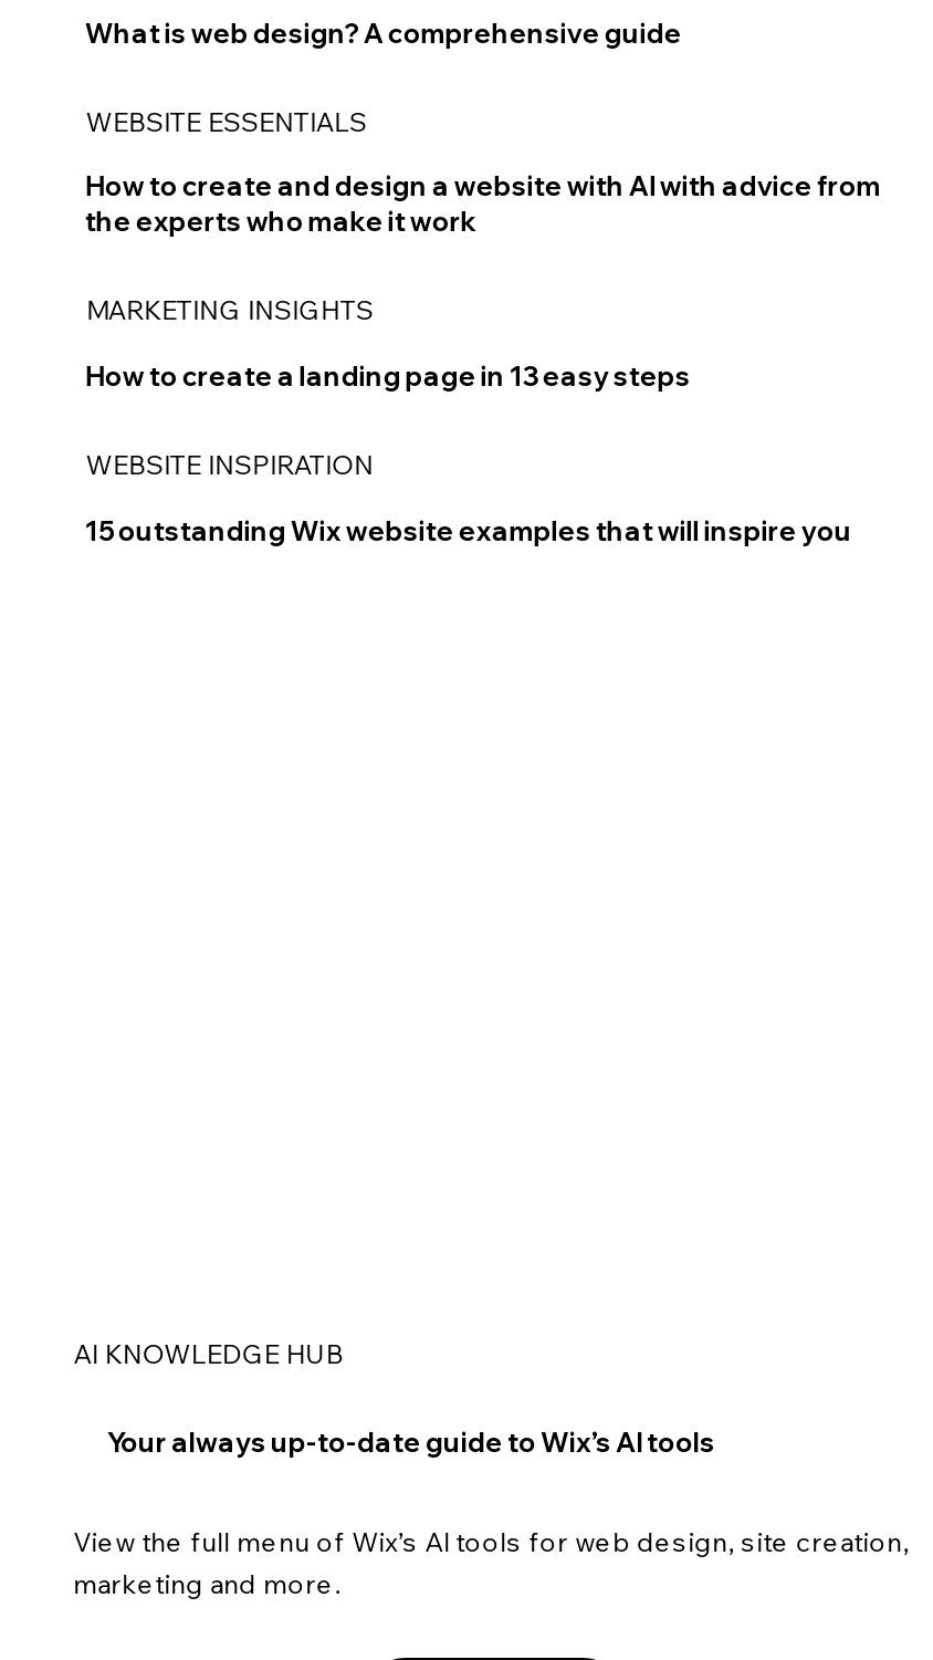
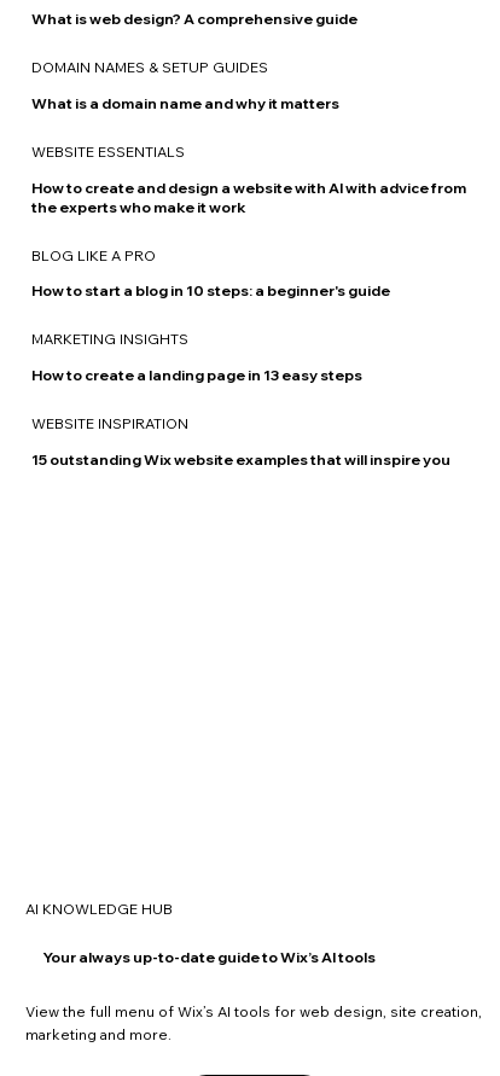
none -> [31,58,339,112] DOMAIN NAMES & SETUP GUIDES | What is a domain name and why it matters
none -> [31,246,390,300] BLOG LIKE A PRO | How to start a blog in 10 steps: a beginner's guide

